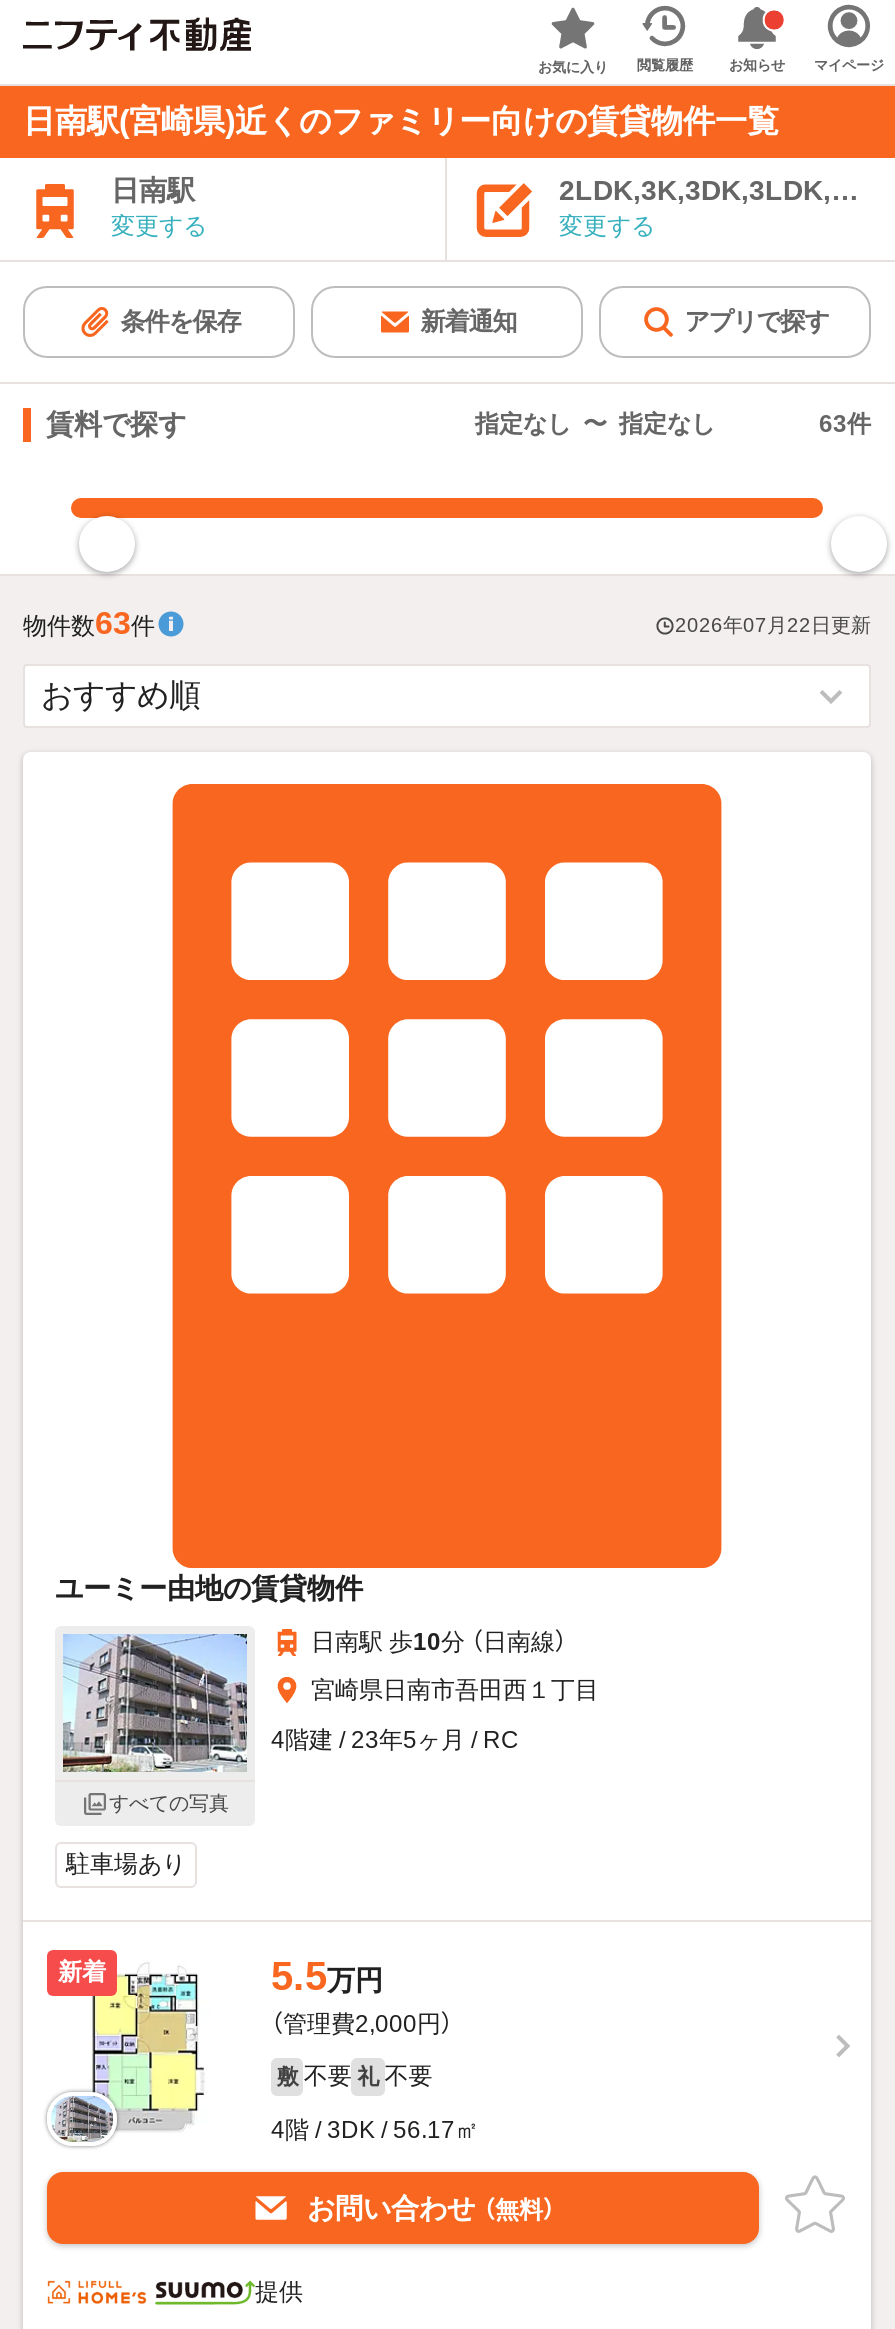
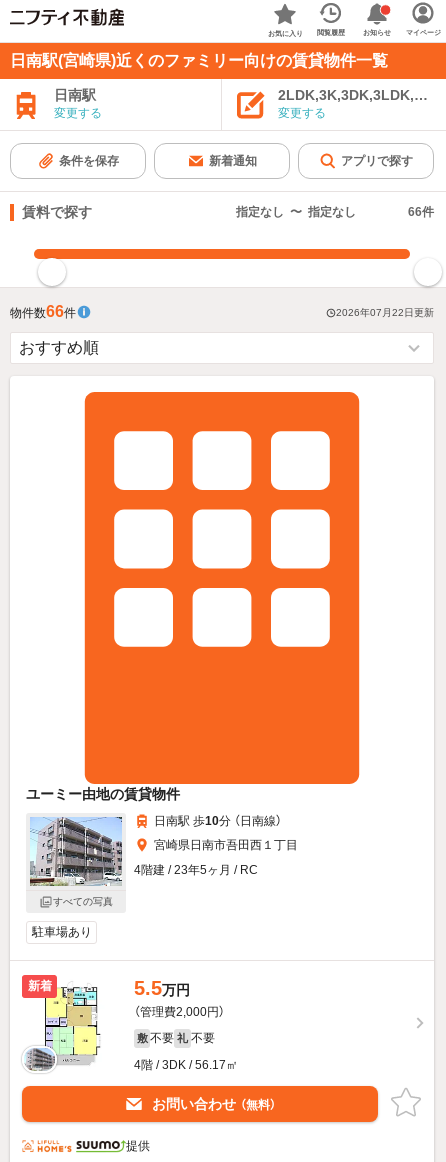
[819,410,871,438] 63件 -> [408,205,434,219] 66件
[23,606,155,640] 物件数63件 -> [10,303,76,320] 物件数66件

